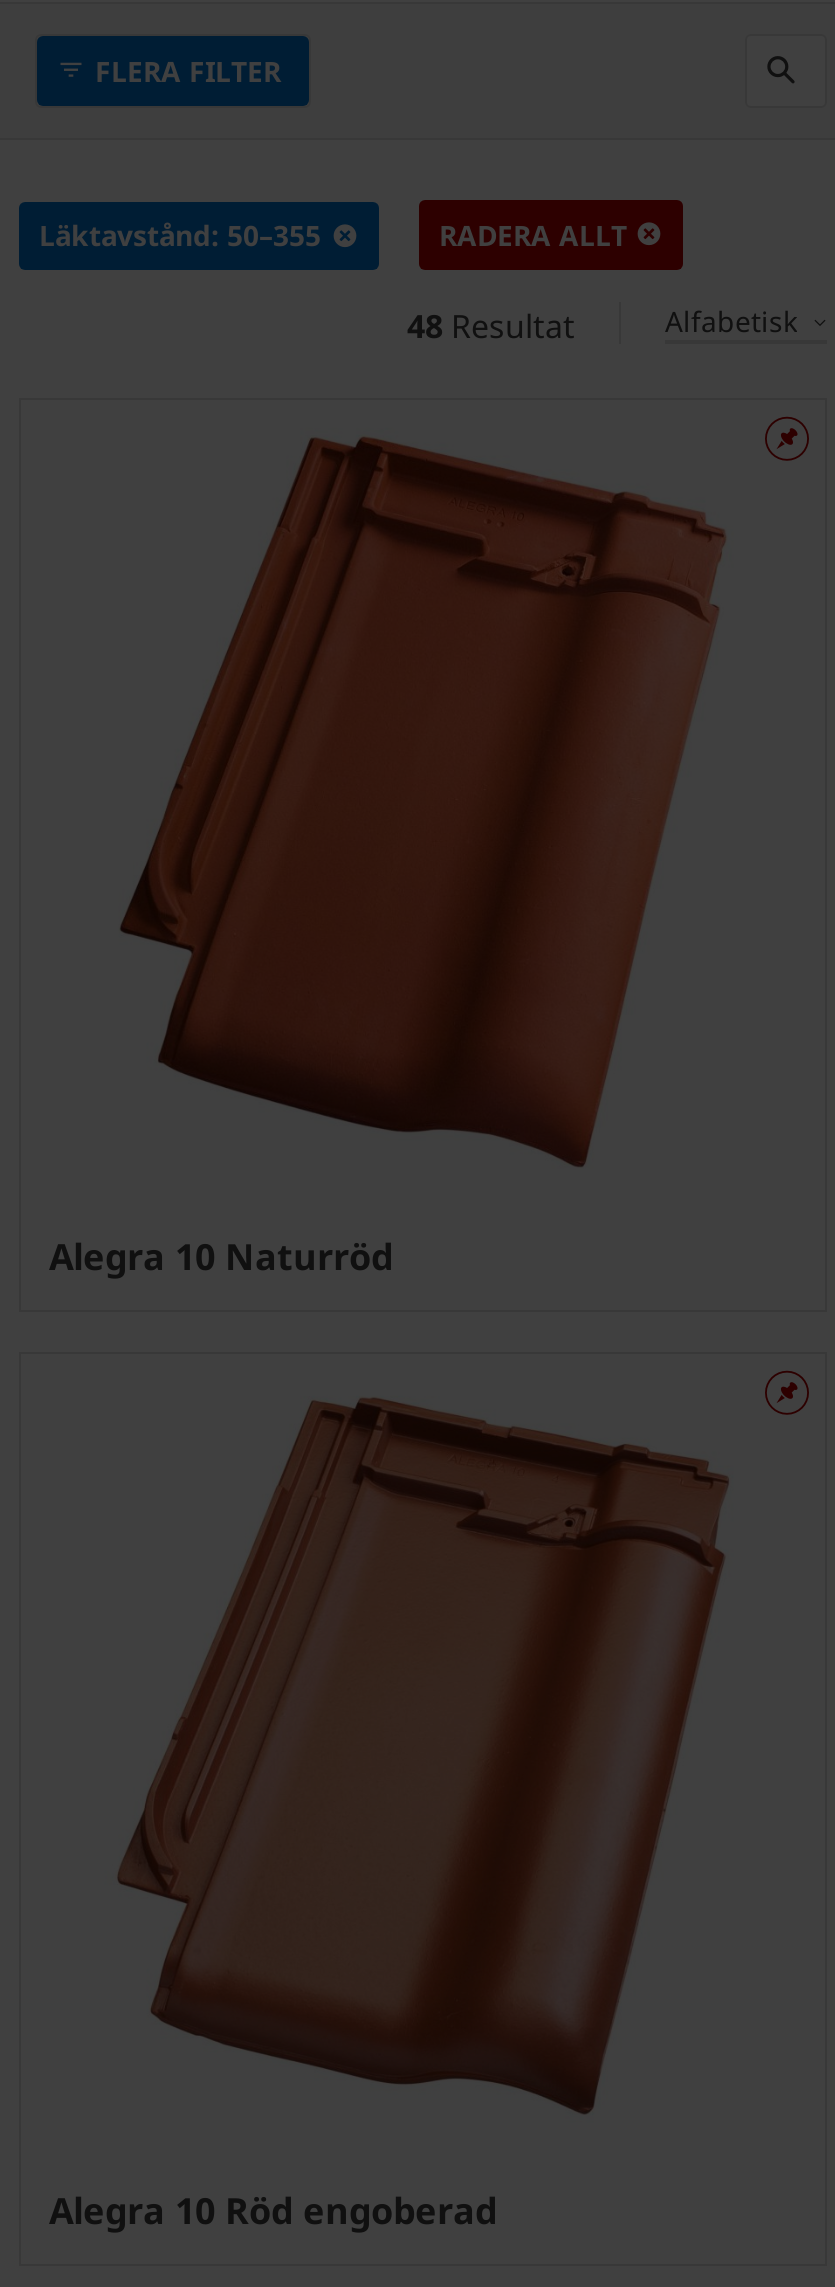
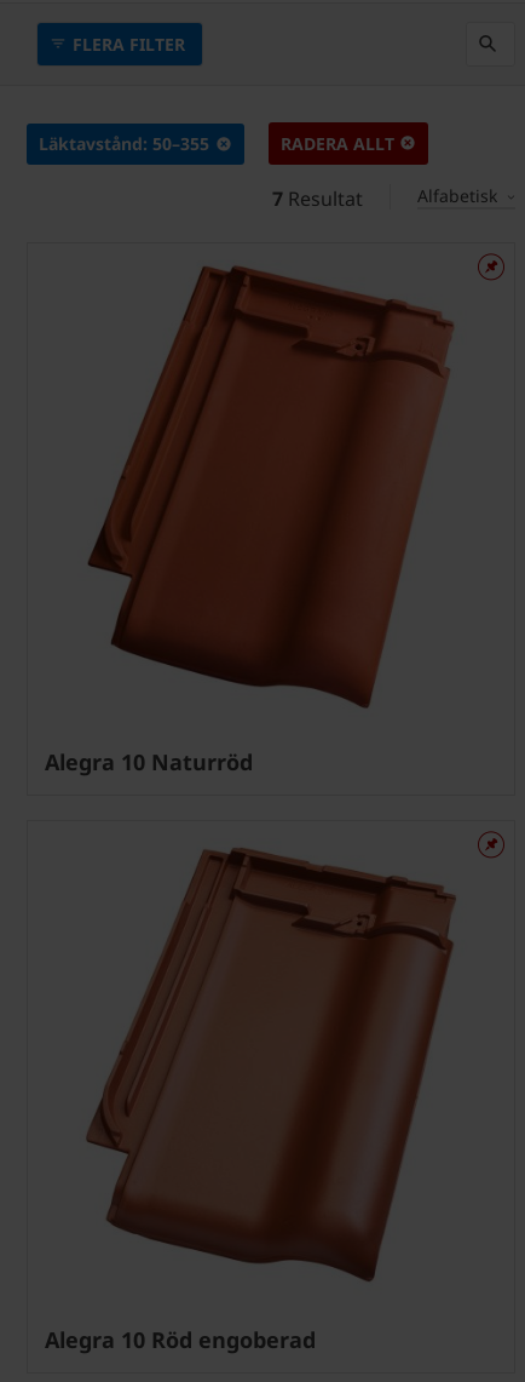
[407,304,575,348] 48 Resultat -> [272,185,363,212] 7 Resultat

